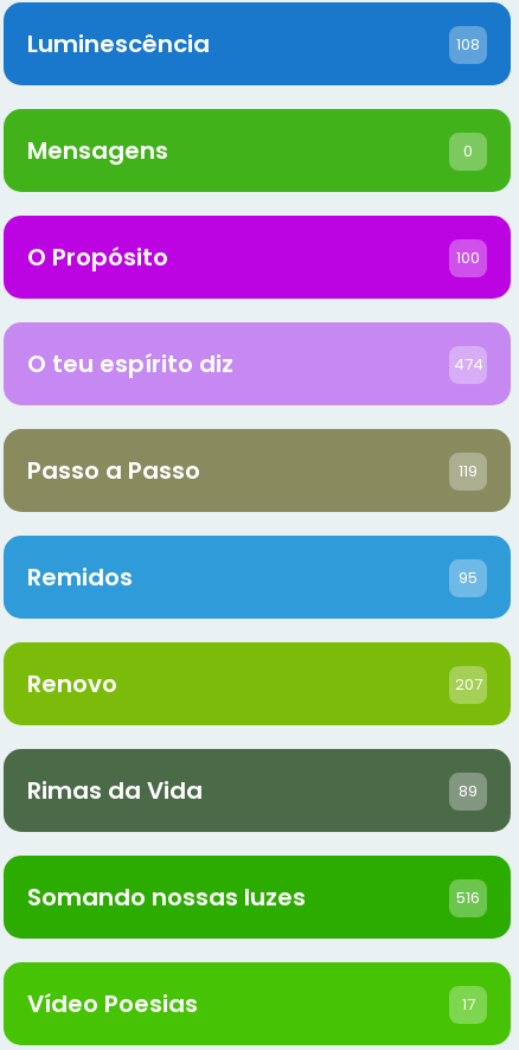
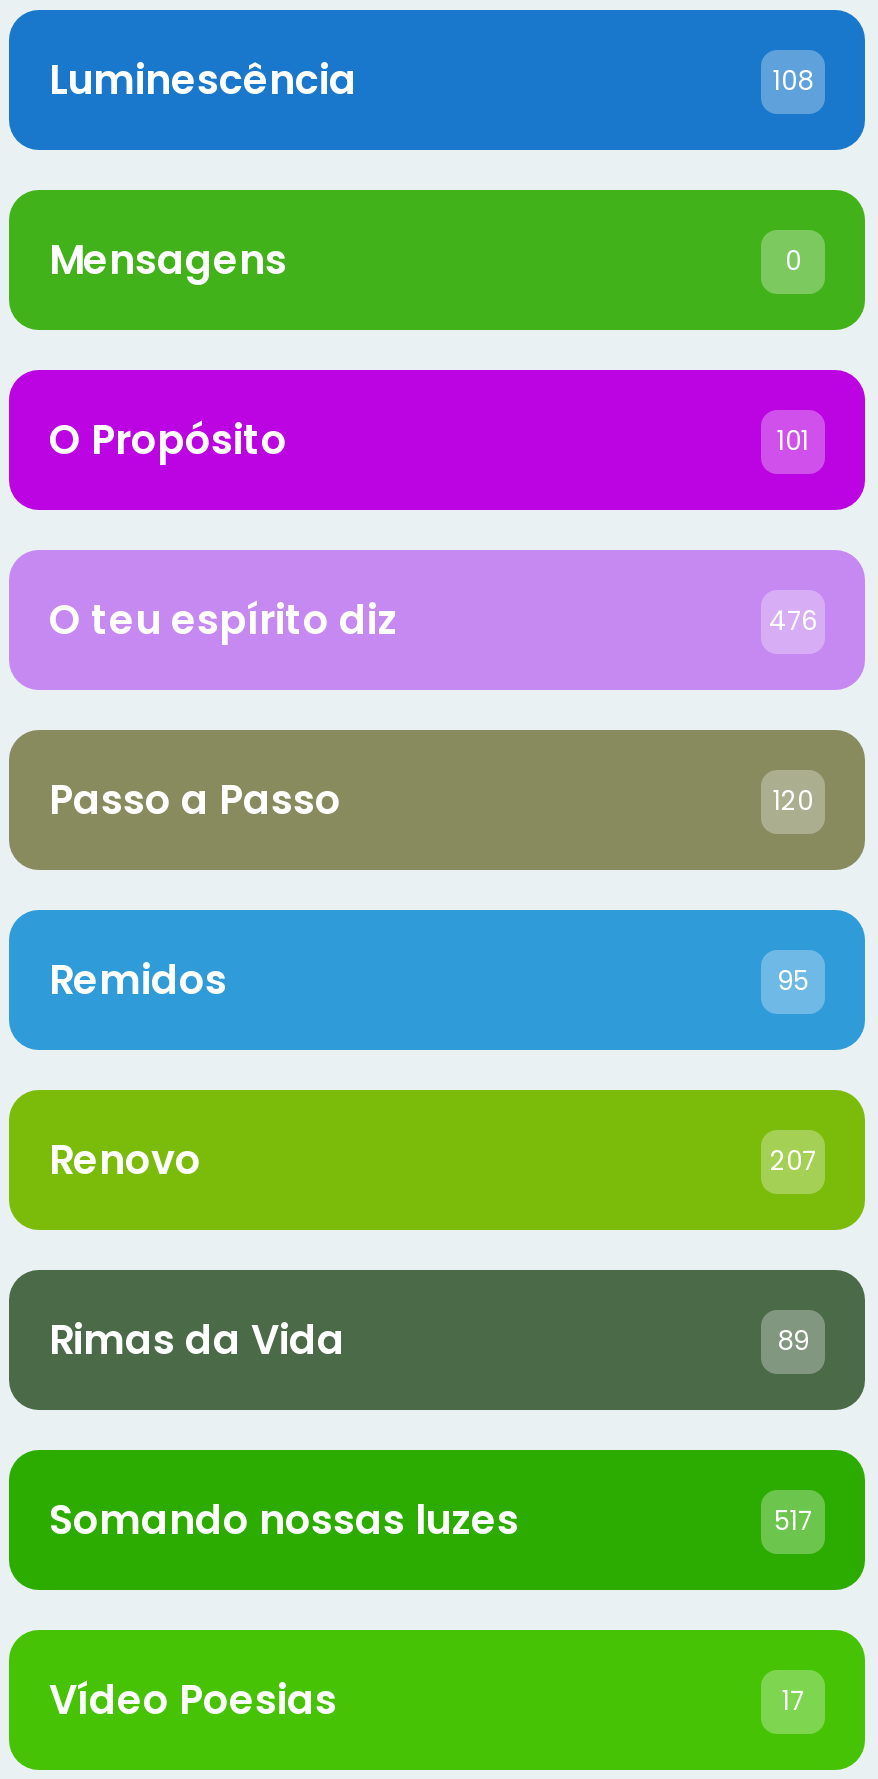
[456,247,480,270] 100 -> [777,423,809,461] 101
[453,354,483,376] 474 -> [769,603,817,641] 476
[459,460,478,483] 119 -> [773,783,813,821] 120
[456,887,480,910] 516 -> [774,1503,812,1541] 517

